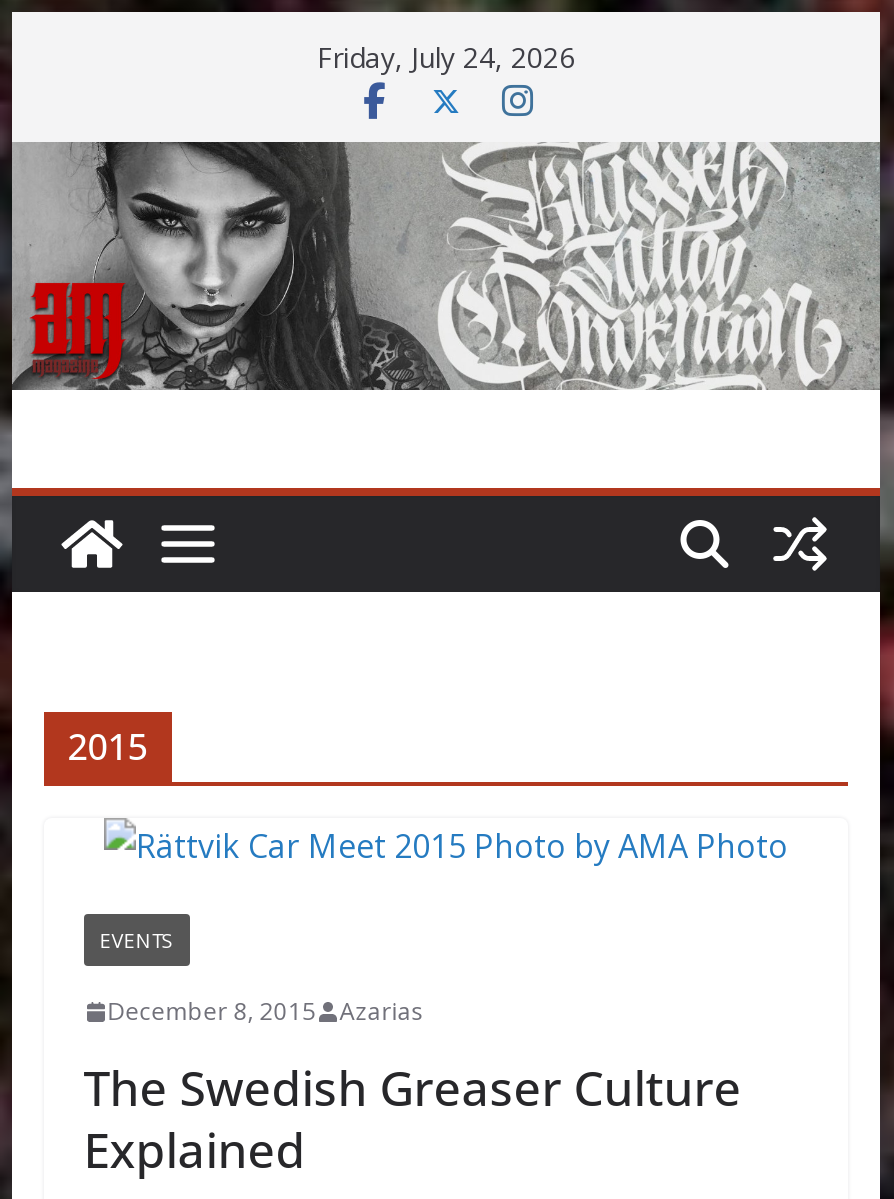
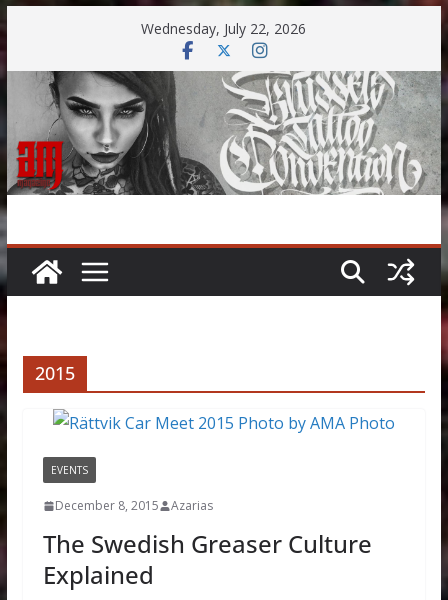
[317,38,575,76] Friday, July 24, 2026 -> [141,19,306,38] Wednesday, July 22, 2026

